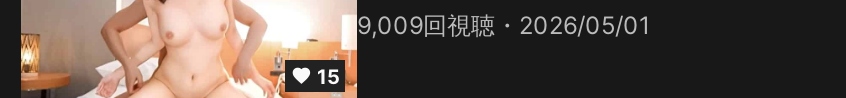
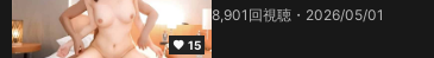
[357,10,651,40] 9,009回視聴 2026/05/01 -> [212,6,384,24] 8,901回視聴 2026/05/01

